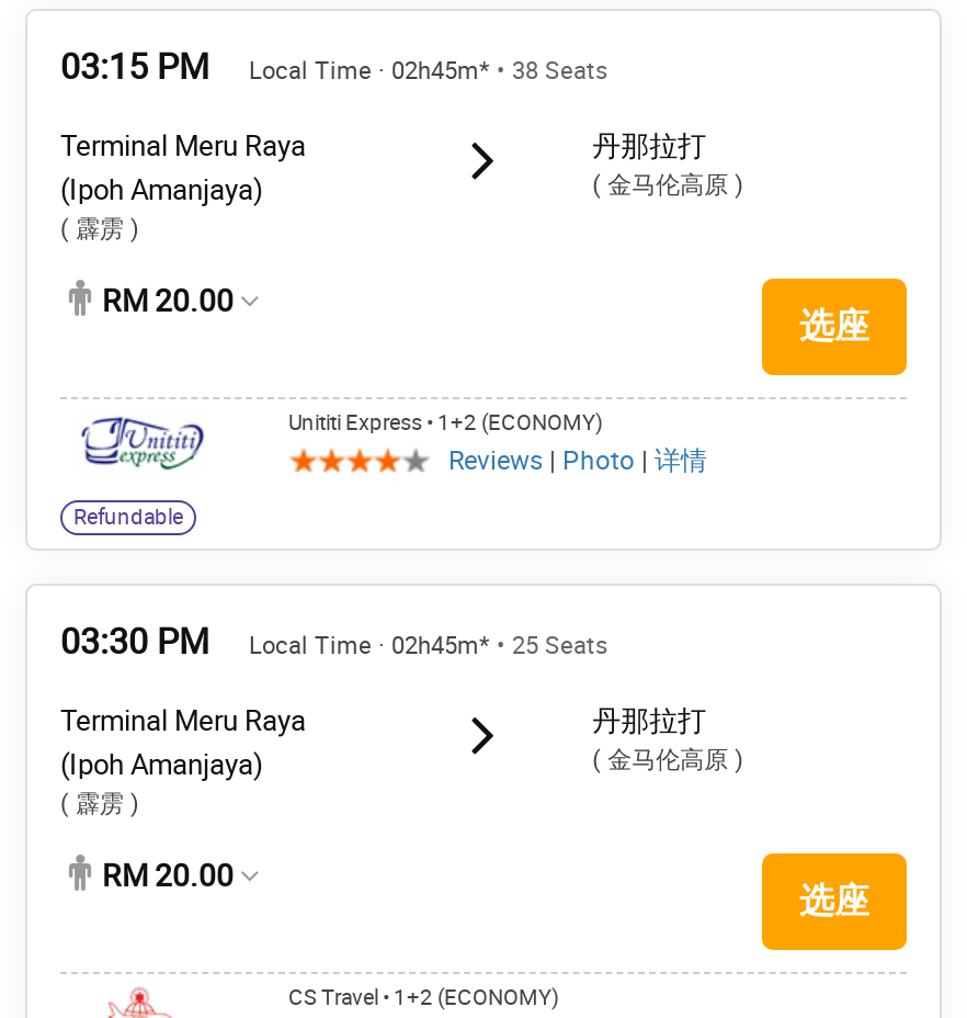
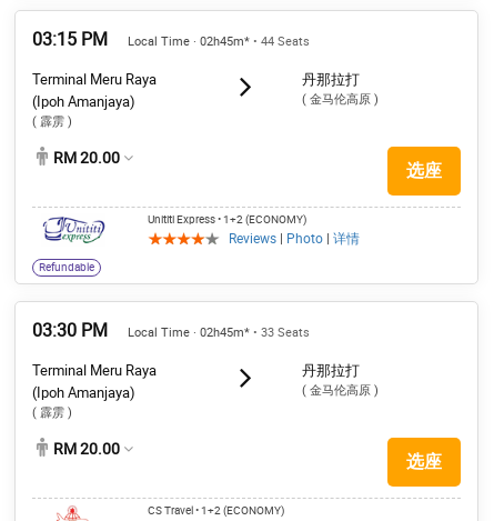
[249,57,608,86] Local Time · 02h45m* • 38 Seats -> [128,34,310,49] Local Time · 02h45m* • 44 Seats
[249,632,608,660] Local Time · 02h45m* • 25 Seats -> [128,325,310,340] Local Time · 02h45m* • 33 Seats

